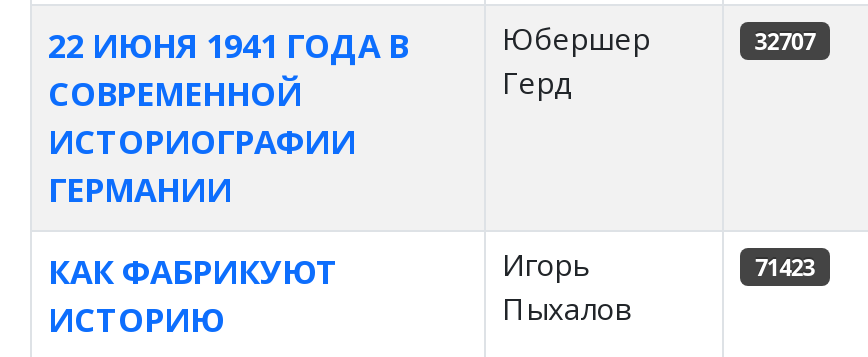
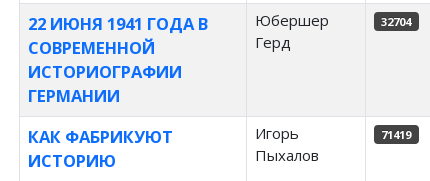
[755,26,815,56] 32707 -> [381,14,411,29] 32704
[755,252,815,282] 71423 -> [381,127,411,142] 71419

